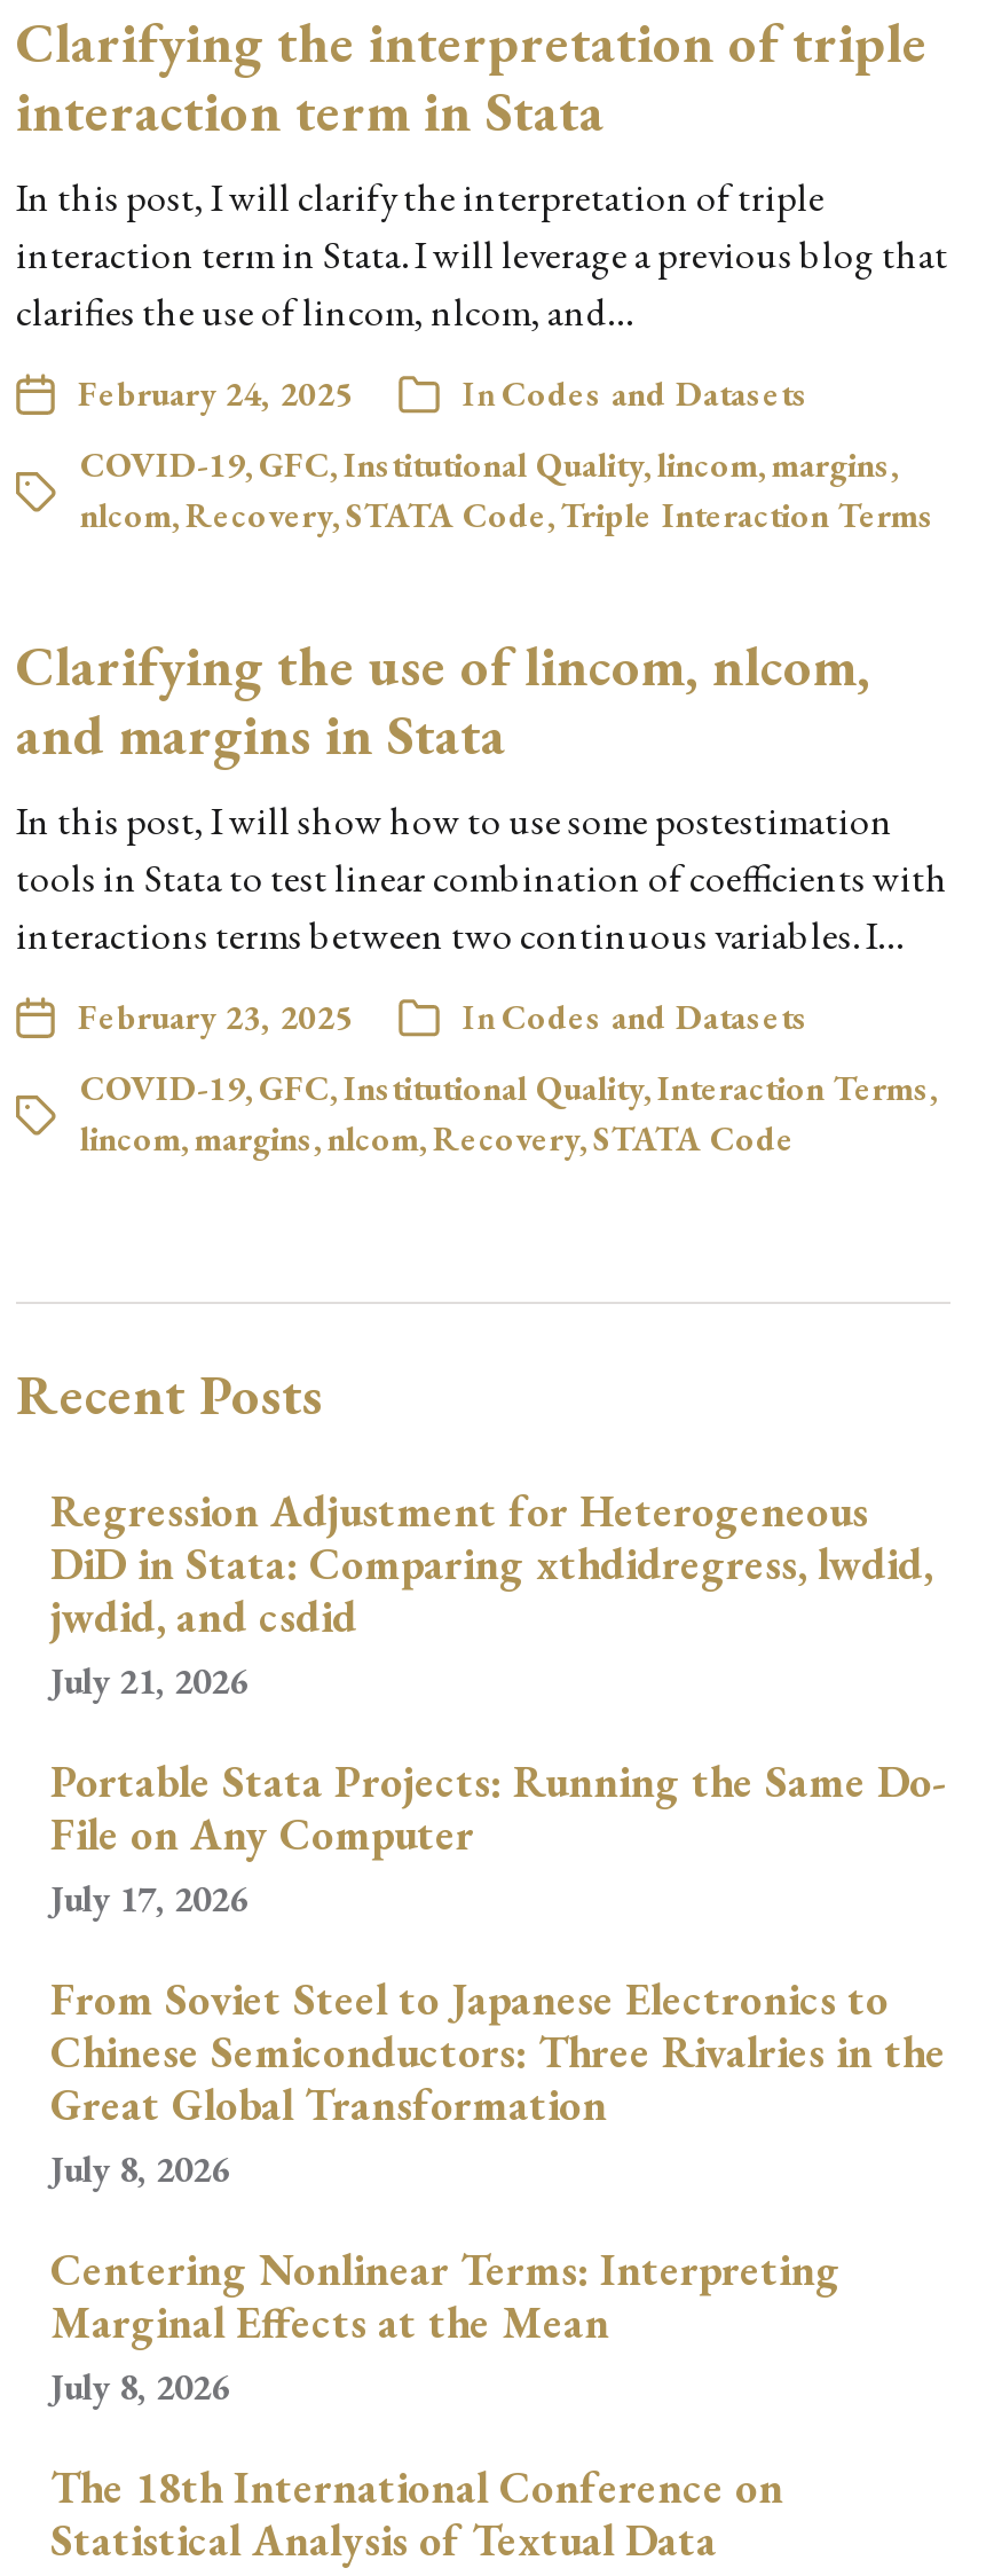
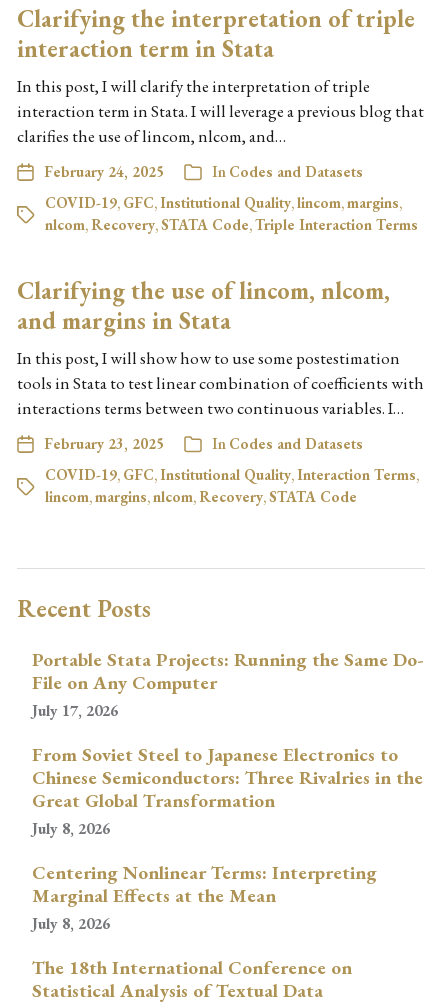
[50,1483,932,1705] Regression Adjustment for Heterogeneous | DiD in Stata: Comparing xthdidregress, lwdid, | jwdid, and csdid | July 21, 2026 -> none

